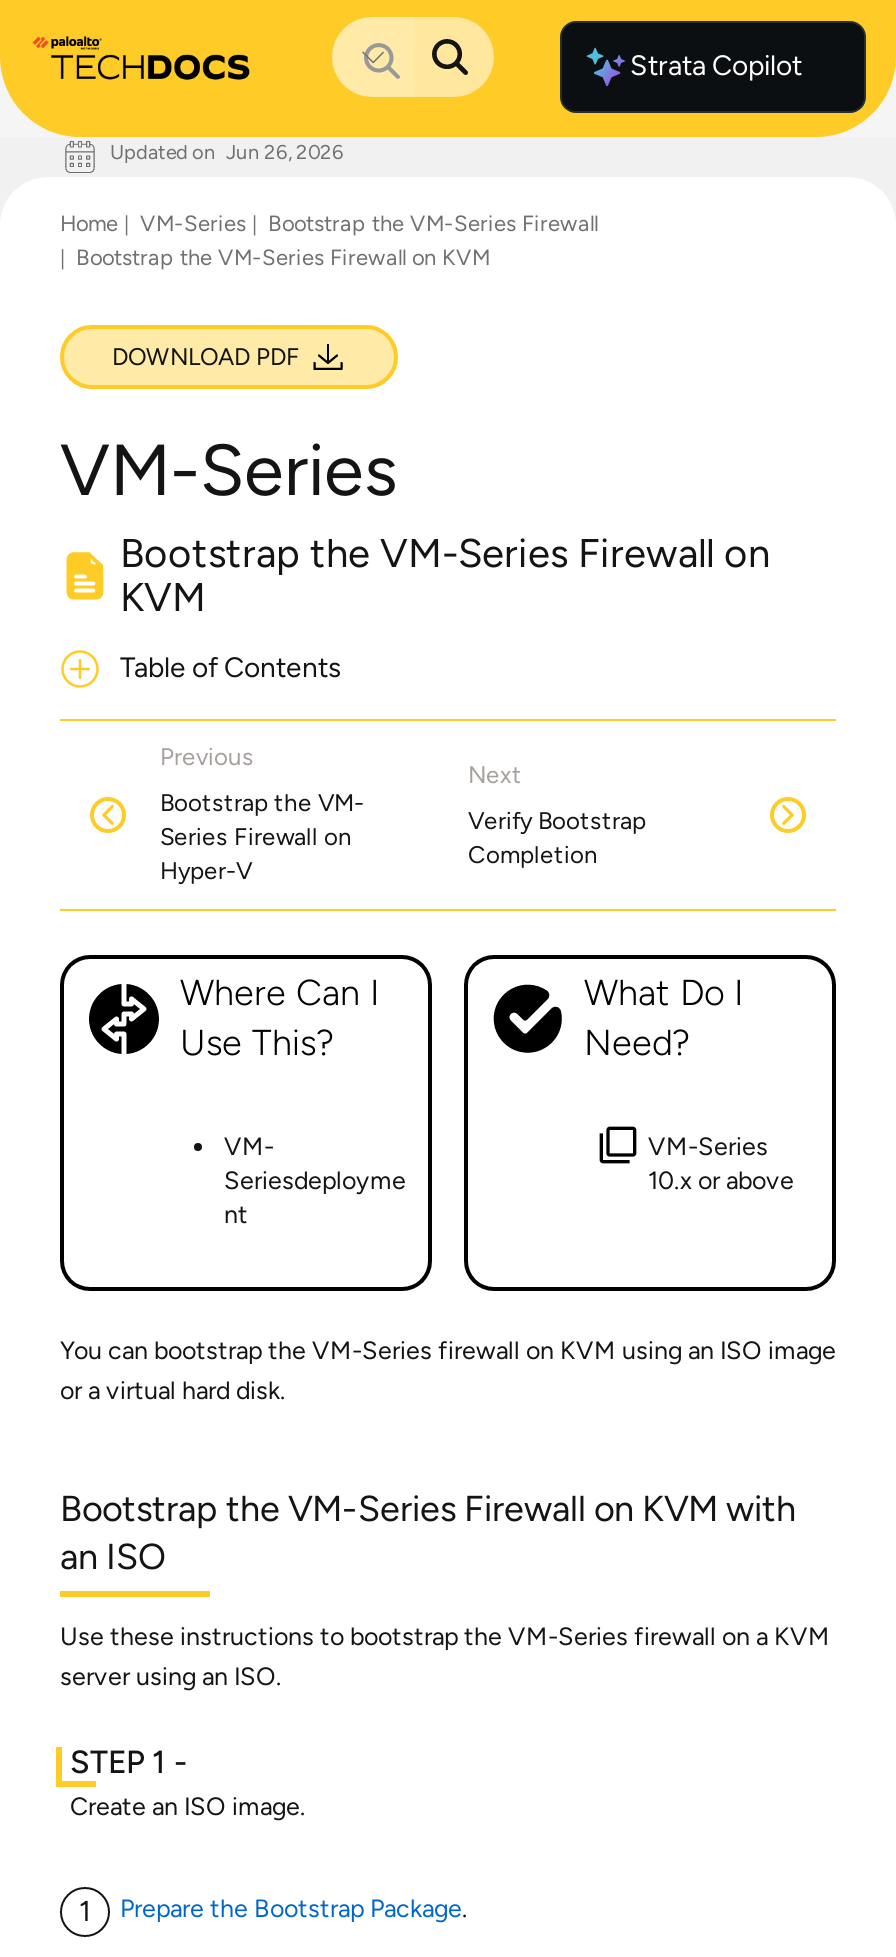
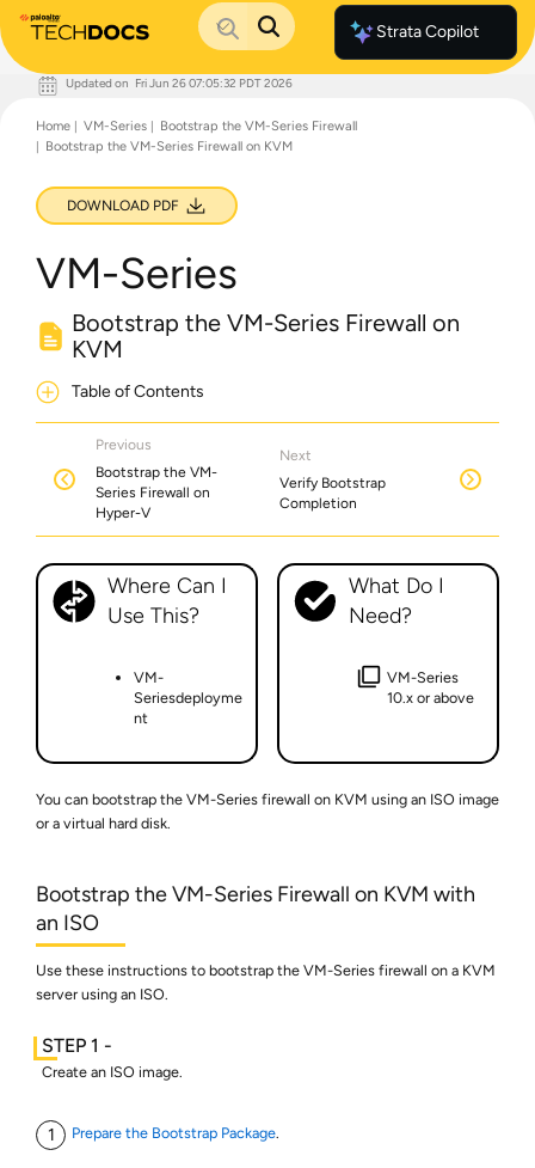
[110,138,344,164] Updated on Jun 26, 2026 -> [66,75,293,90] Updated on Fri Jun 26 07:05:32 PDT 2026

